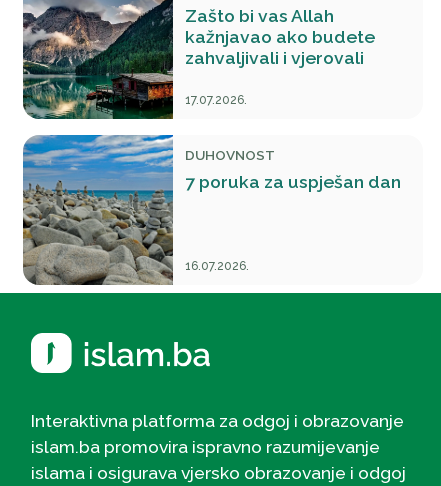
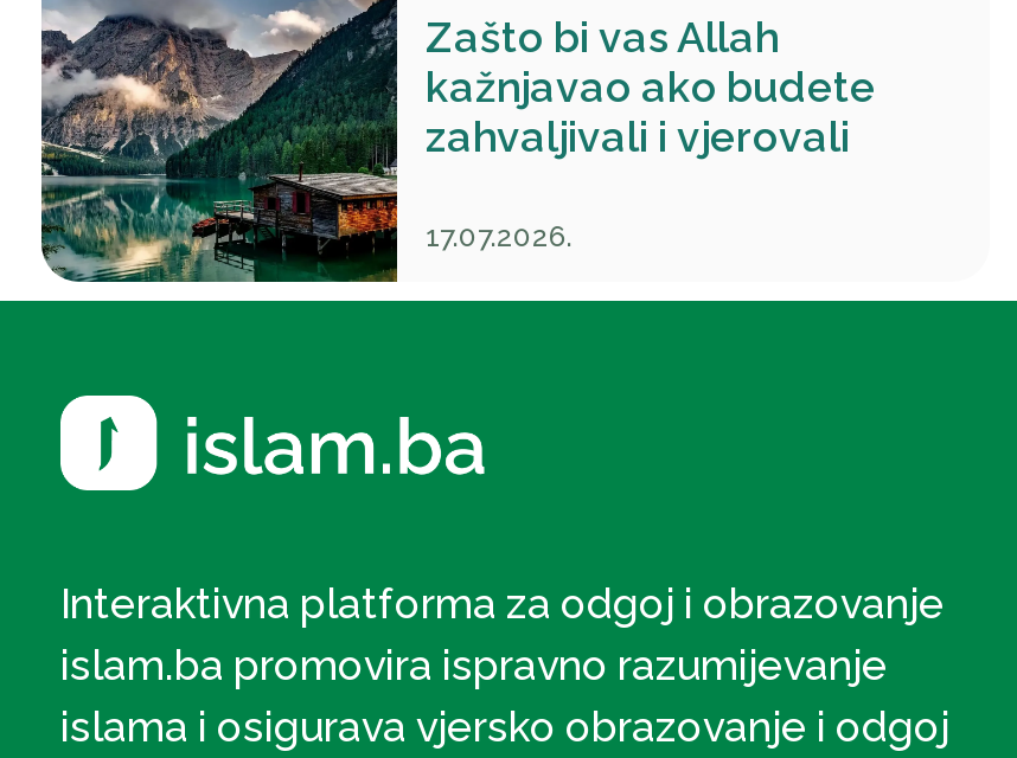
[22,127,401,286] [image] | DUHOVNOST | 7 poruka za uspješan dan -> none
[185,259,249,273] 16.07.2026. -> none

